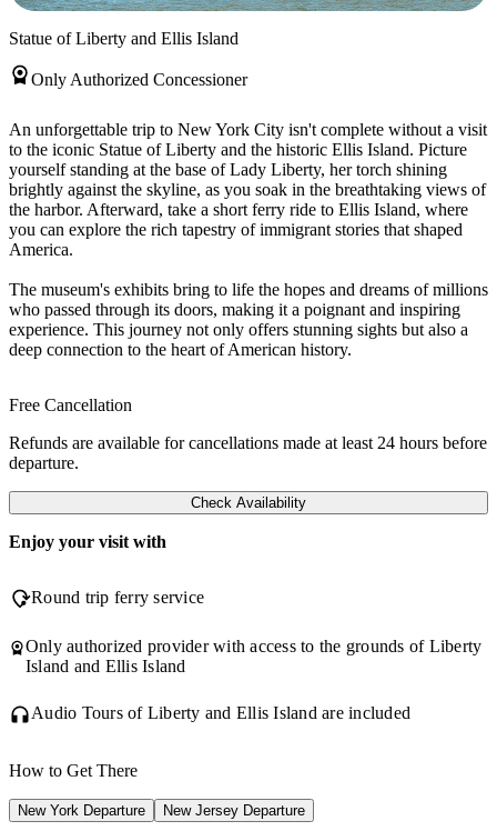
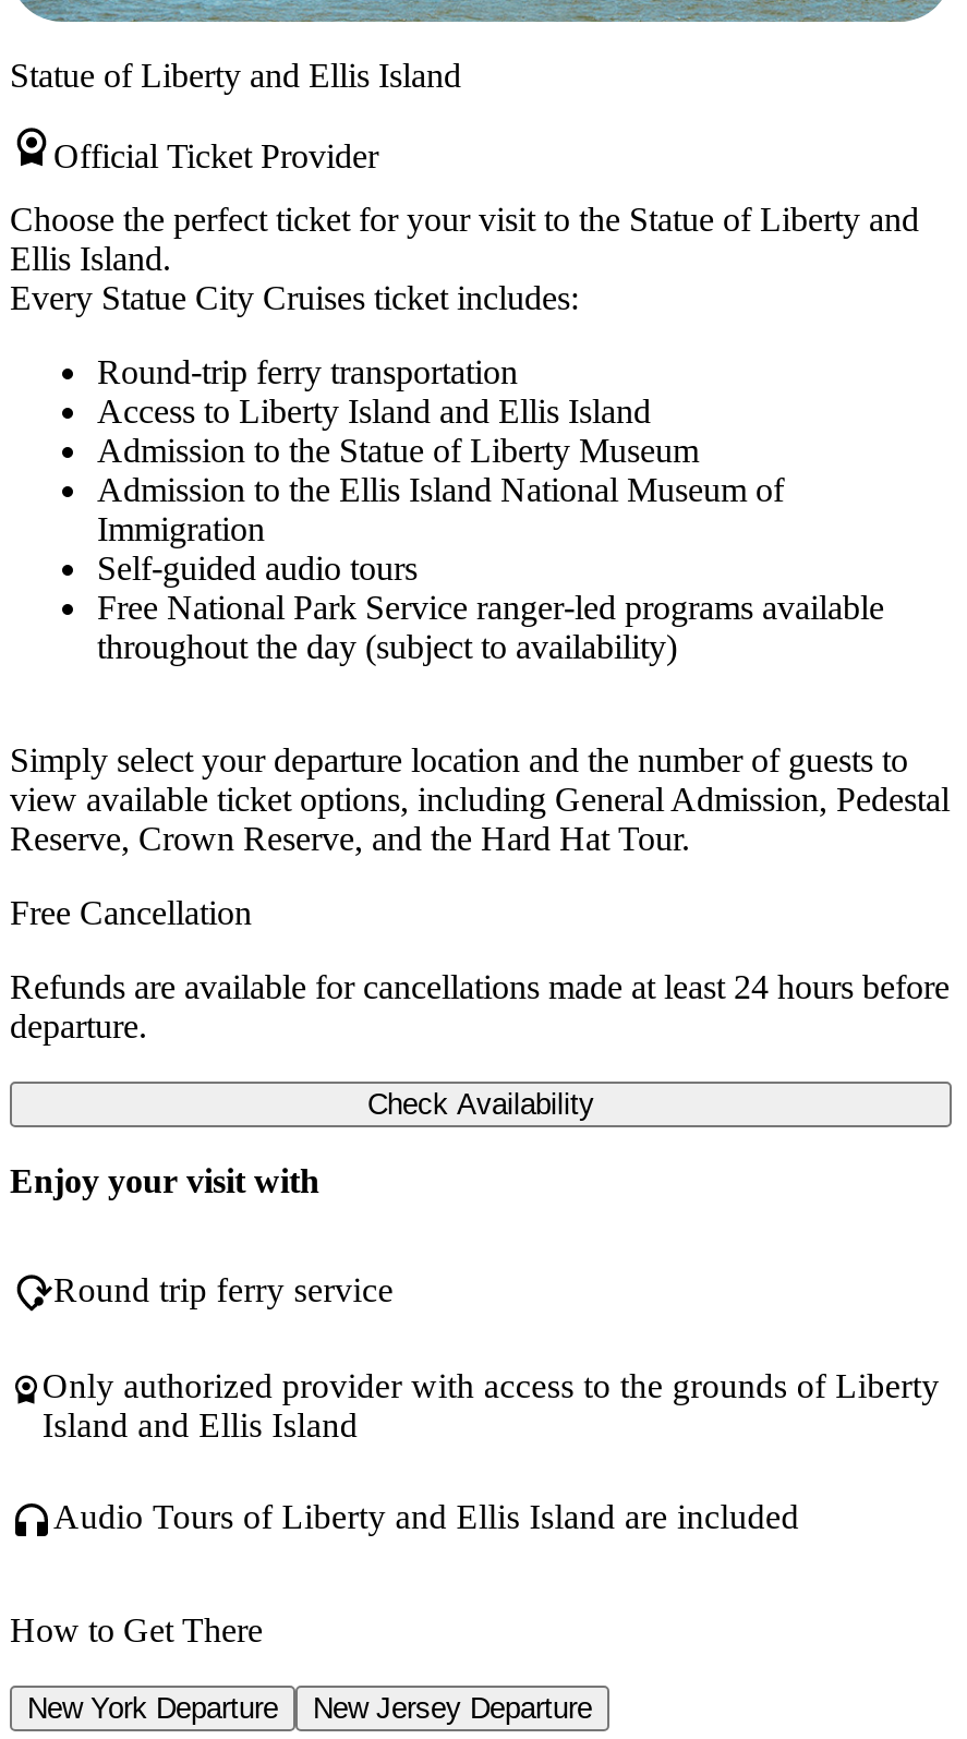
[9,70,488,359] Only Authorized Concessioner | An unforgettable trip to New York City isn't complete without a visit | to the iconic Statue of Liberty and the historic Ellis Island. Picture | yourself standing at the base of Lady Liberty, her torch shining | brightly against the skyline, as you soak in the breathtaking views of | the harbor. Afterward, take a short ferry ride to Ellis Island, where | you can explore the rich tapestry of immigrant stories that shaped | America. | The museum's exhibits bring to life the hopes and dreams of millions | who passed through its doors, making it a poignant and inspiring | experience. This journey not only offers stunning sights but also a | deep connection to the heart of American history. -> [10,137,950,857] Official Ticket Provider | Choose the perfect ticket for your visit to the Statue of Liberty and | Ellis Island. | Every Statue City Cruises ticket includes: | Round-trip ferry transportation | Access to Liberty Island and Ellis Island | Admission to the Statue of Liberty Museum | Admission to the Ellis Island National Museum of | Immigration | Self-guided audio tours | Free National Park Service ranger-led programs available | throughout the day (subject to availability) | Simply select your departure location and the number of guests to | view available ticket options, including General Admission, Pedestal | Reserve, Crown Reserve, and the Hard Hat Tour.

